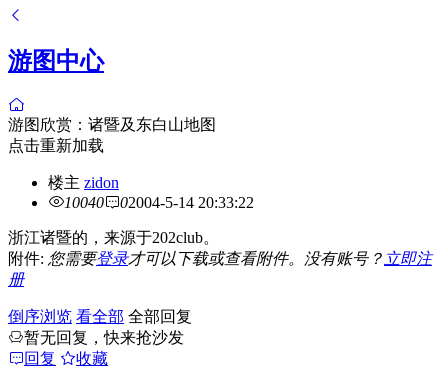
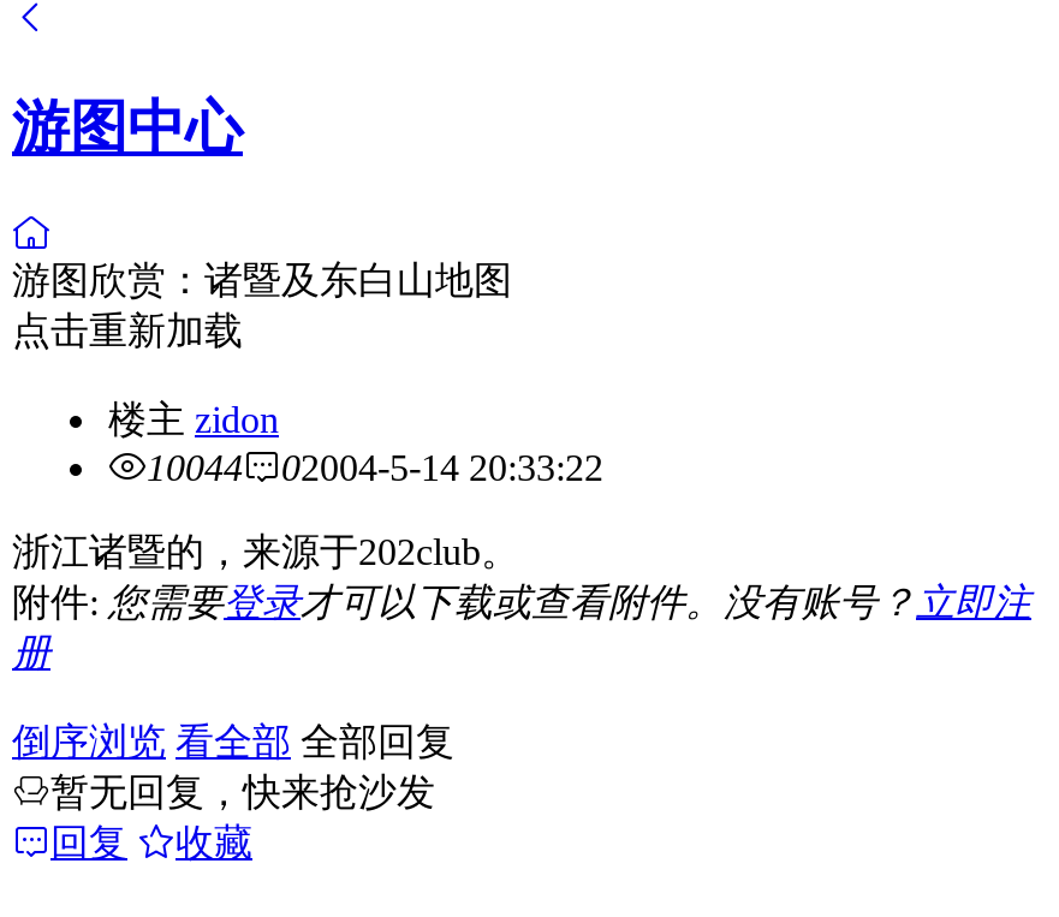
[64,194,254,211] 10040 02004-5-14 20:33:22 -> [147,447,603,487] 10044 02004-5-14 20:33:22

